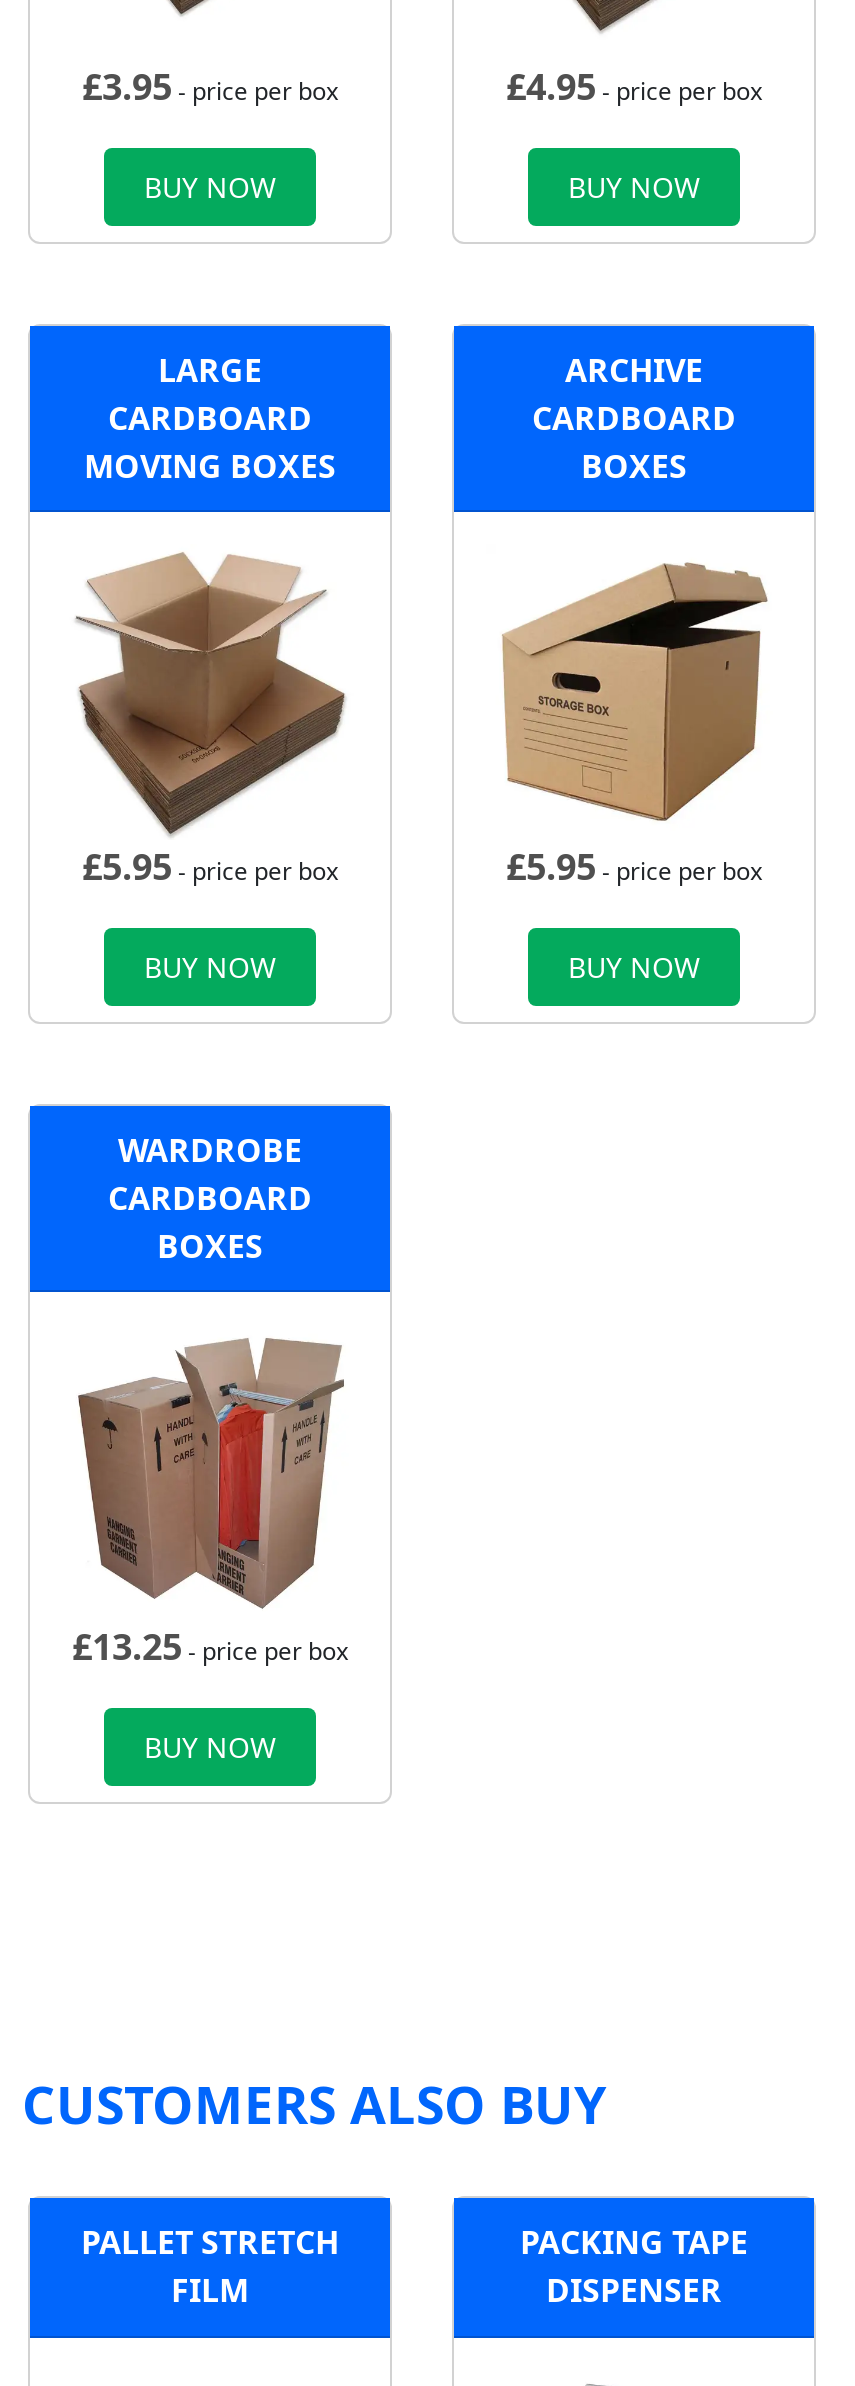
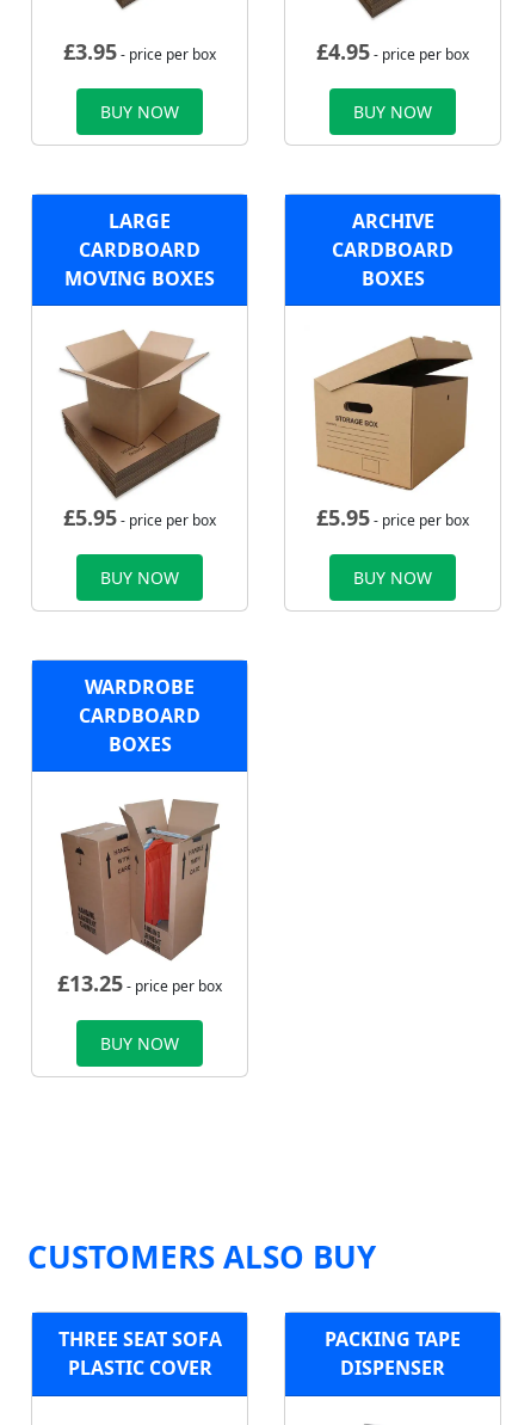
[81,2221,339,2313] PALLET STRETCH | FILM -> [58,1326,221,1381] THREE SEAT SOFA | PLASTIC COVER

